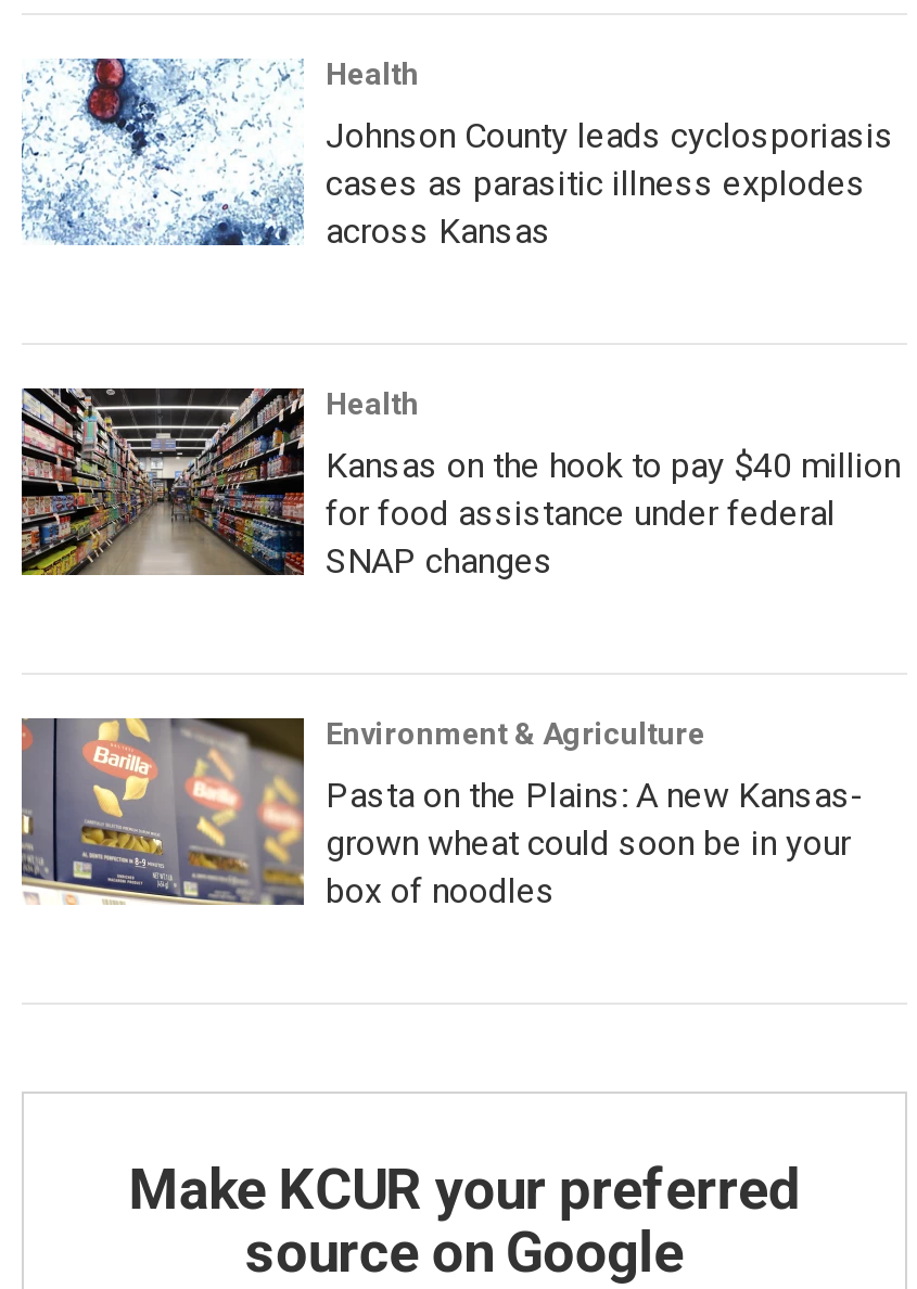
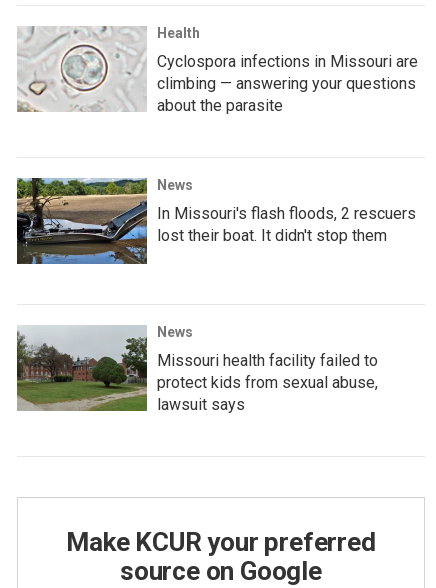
[22,56,894,252] [image] | Johnson County leads cyclosporiasis | cases as parasitic illness explodes | across Kansas -> [16,25,418,115] [image] | Cyclospora infections in Missouri are | climbing — answering your questions | about the parasite
[20,386,419,577] [image] | Health -> [17,177,193,265] [image] | News
[326,445,901,581] Kansas on the hook to pay $40 million | for food assistance under federal | SNAP changes -> [157,204,416,245] In Missouri's flash floods, 2 rescuers | lost their boat. It didn't stop them
[20,716,705,907] [image] | Environment & Agriculture -> [16,324,193,412] [image] | News
[326,774,864,911] Pasta on the Plains: A new Kansas- | grown wheat could soon be in your | box of noodles -> [157,351,378,414] Missouri health facility failed to | protect kids from sexual abuse, | lawsuit says

